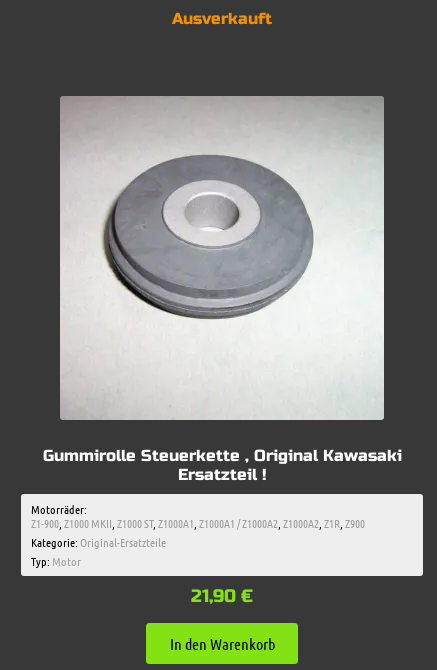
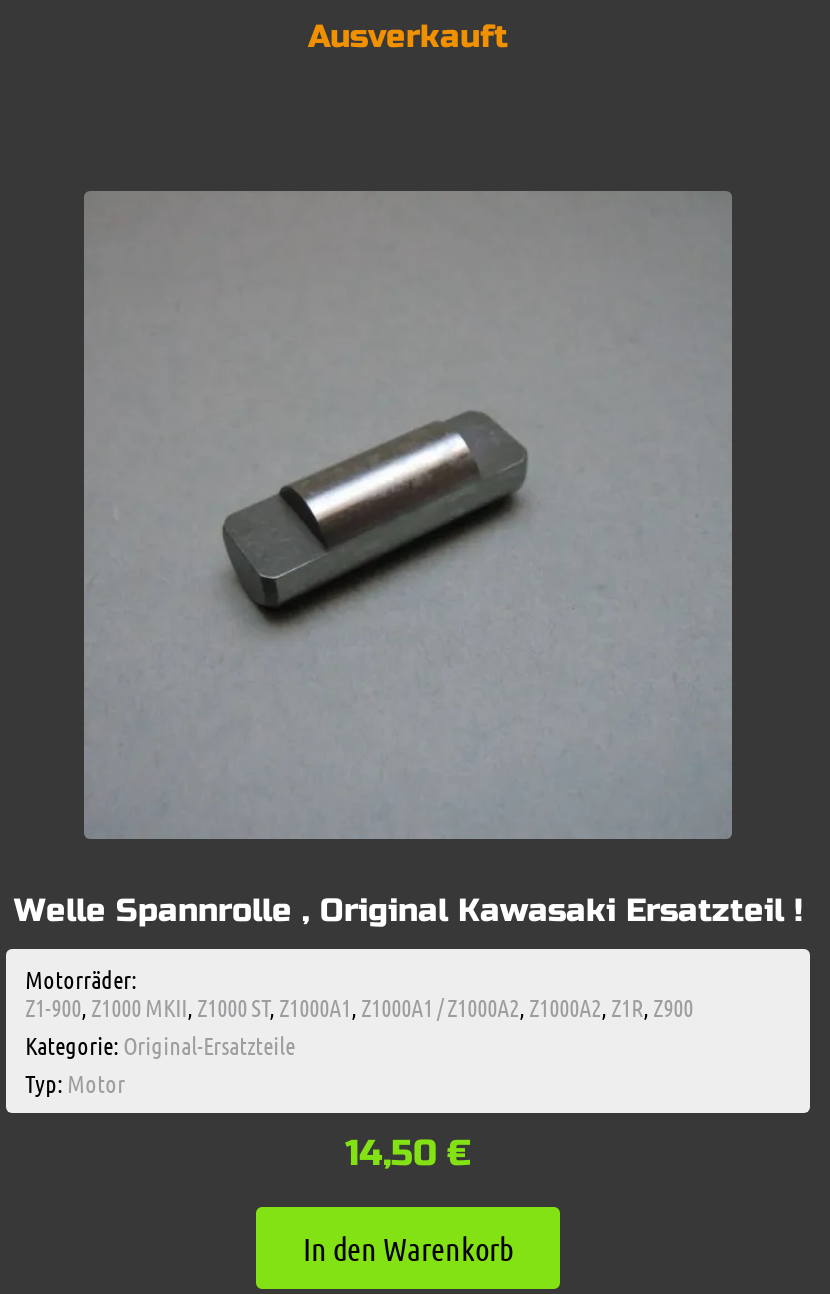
[42,97,401,484] [image] | Gummirolle Steuerkette , Original Kawasaki | Ersatzteil ! -> [14,195,802,929] [image] | Welle Spannrolle , Original Kawasaki Ersatzteil !
[191,585,253,607] 21,90 € -> [345,1131,471,1175] 14,50 €

